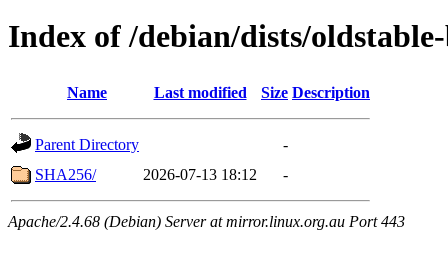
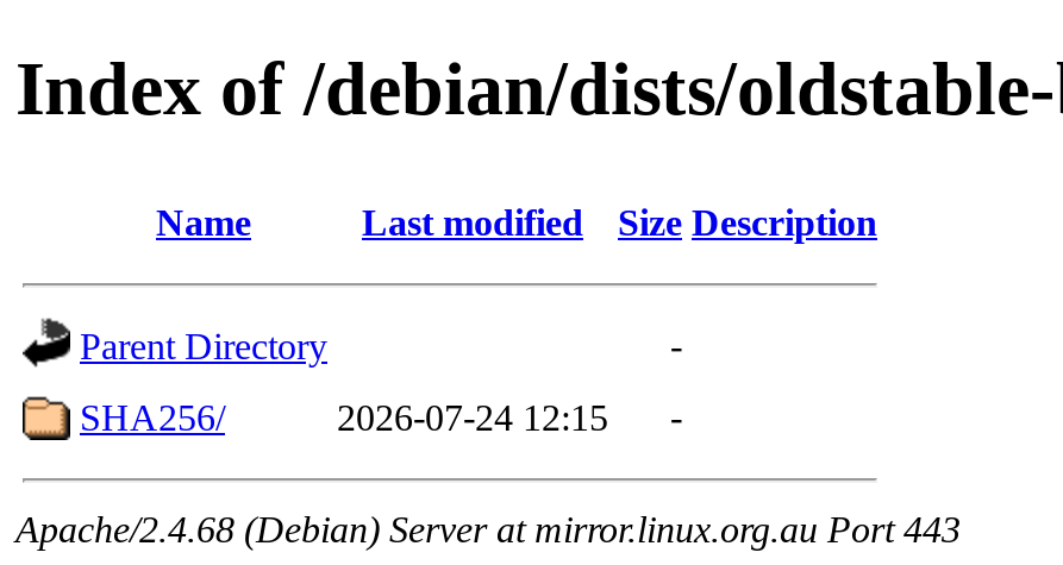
[143,166,257,183] 2026-07-13 18:12 -> [337,397,608,437] 2026-07-24 12:15

